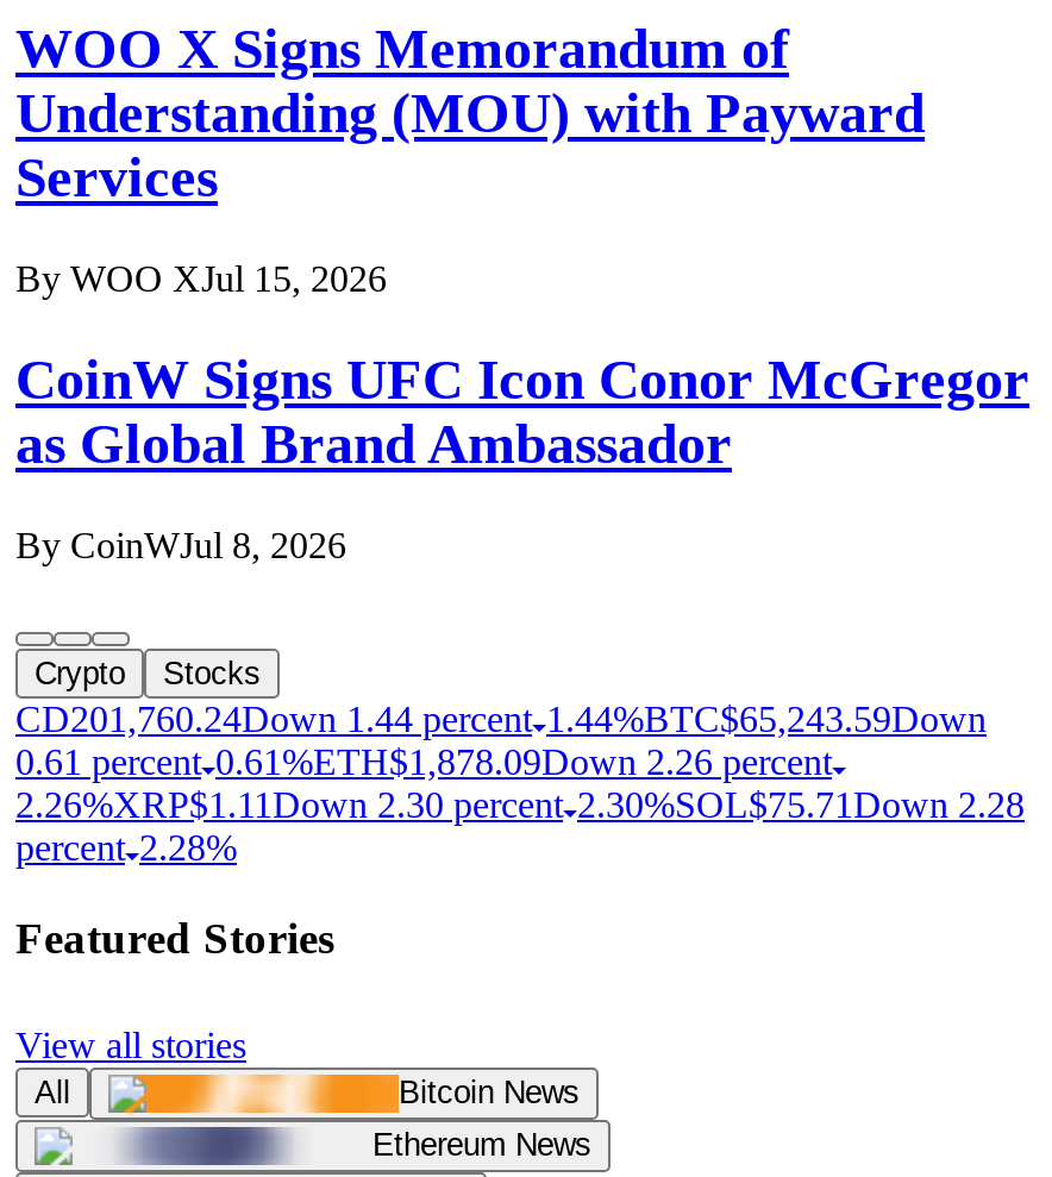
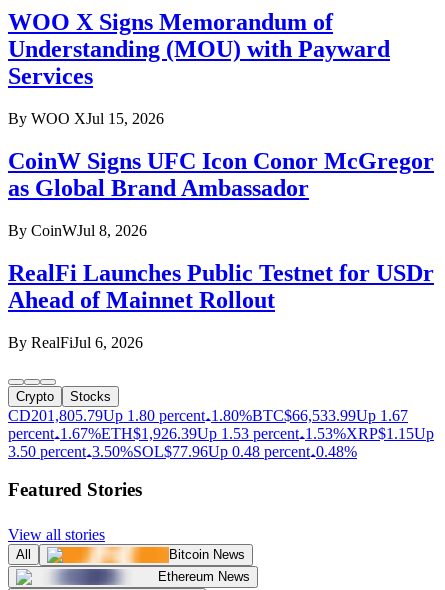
none -> [8,260,434,351] RealFi Launches Public Testnet for USDr | Ahead of Mainnet Rollout | By RealFiJul 6, 2026
moved [35,655,261,691] -> [16,389,111,404]: Crypto | Stocks
[15,698,1025,867] CD201,760.24Down 1.44 percent 1.44%BTC$65,243.59Down | 0.61 percent 0.61%ETH$1,878.09Down 2.26 percent | 2.26%XRP$1.11 Down 2.30 percent 2.30%SOL $75.71 Down 2.28 | percent 2.28% -> [8,407,434,460] CD201,805.79Up 1.80 percent 1.80%BTC$66,533.99 Up 1.67 | percent 1.67%ETH$1,926.39 Up 1.53 percent 1.53%XRP$1.15 Up | 3.50 percent 3.50%SOL $77.96 Up 0.48 percent 0.48%

